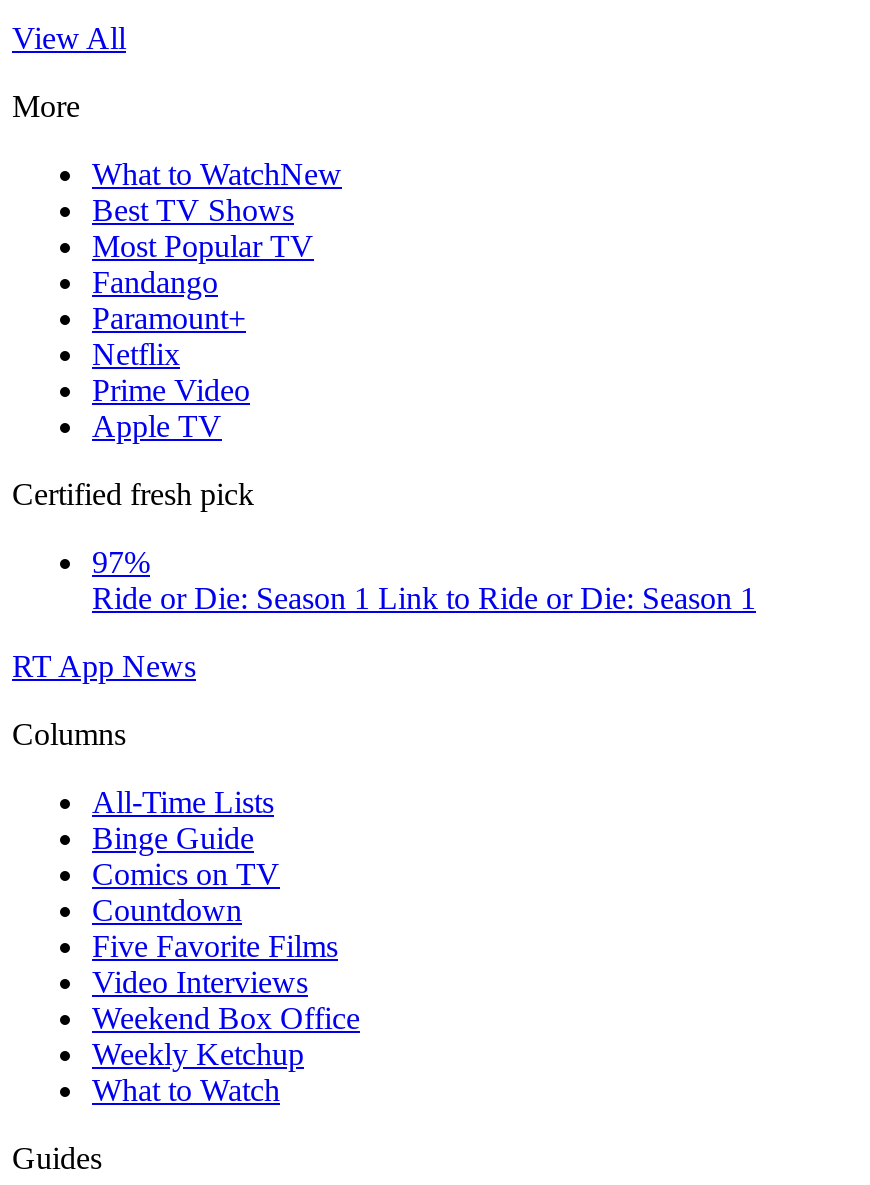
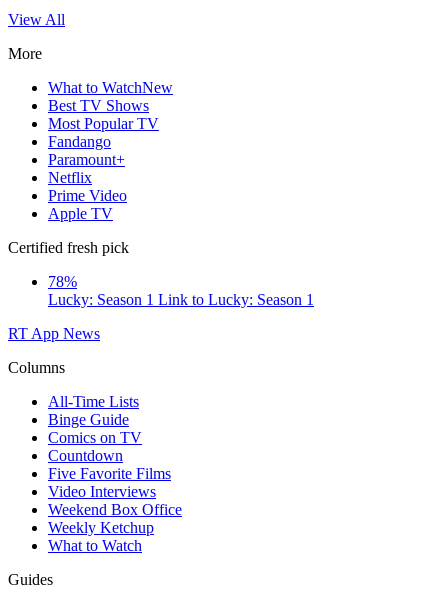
[92,545,756,615] 97% | Ride or Die: Season 1 Link to Ride or Die: Season 1 -> [48,273,314,308] 78% | Lucky: Season 1 Link to Lucky: Season 1

